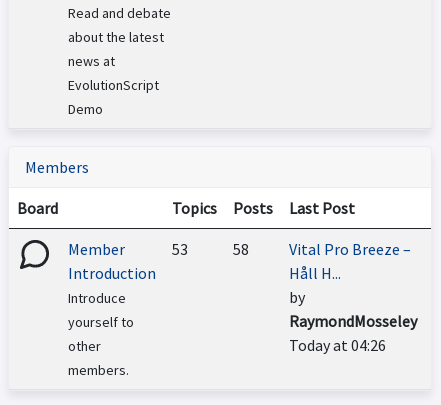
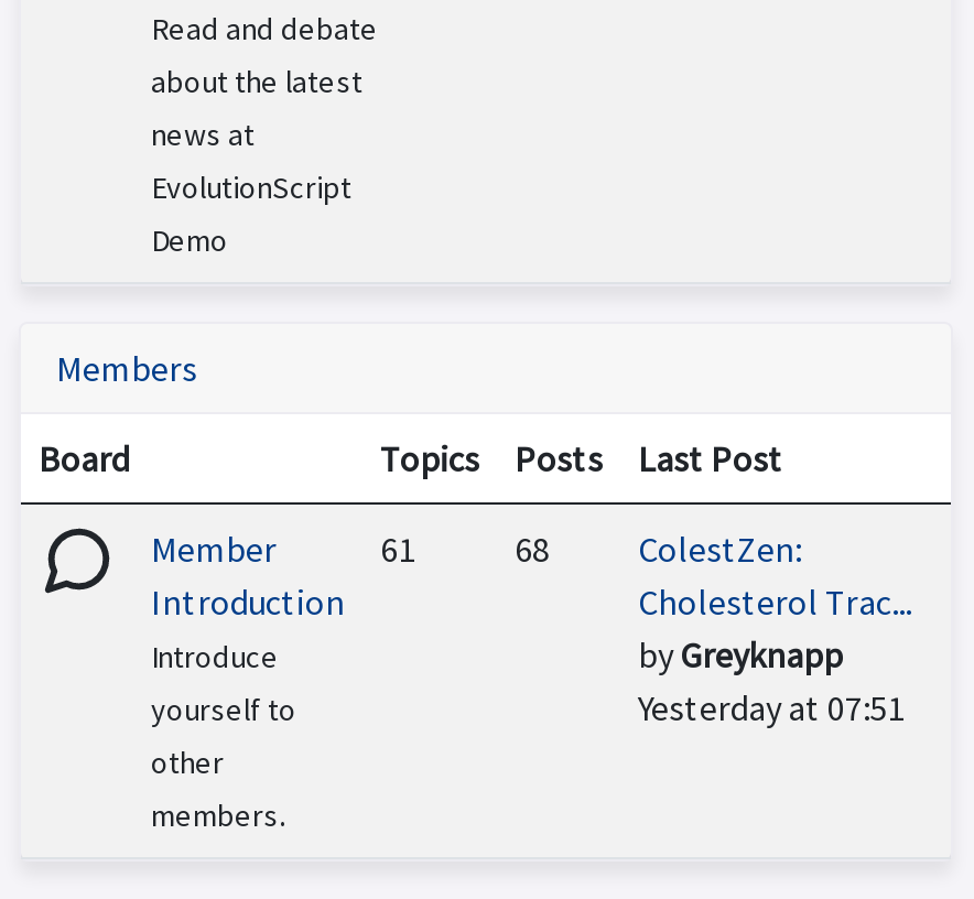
[172,239,417,355] 53 | 58 | Vital Pro Breeze – | Håll H... | by | RaymondMosseley | Today at 04:26 -> [380,527,911,729] 61 | 68 | ColestZen: | Cholesterol Trac... | by Greyknapp | Yesterday at 07:51

